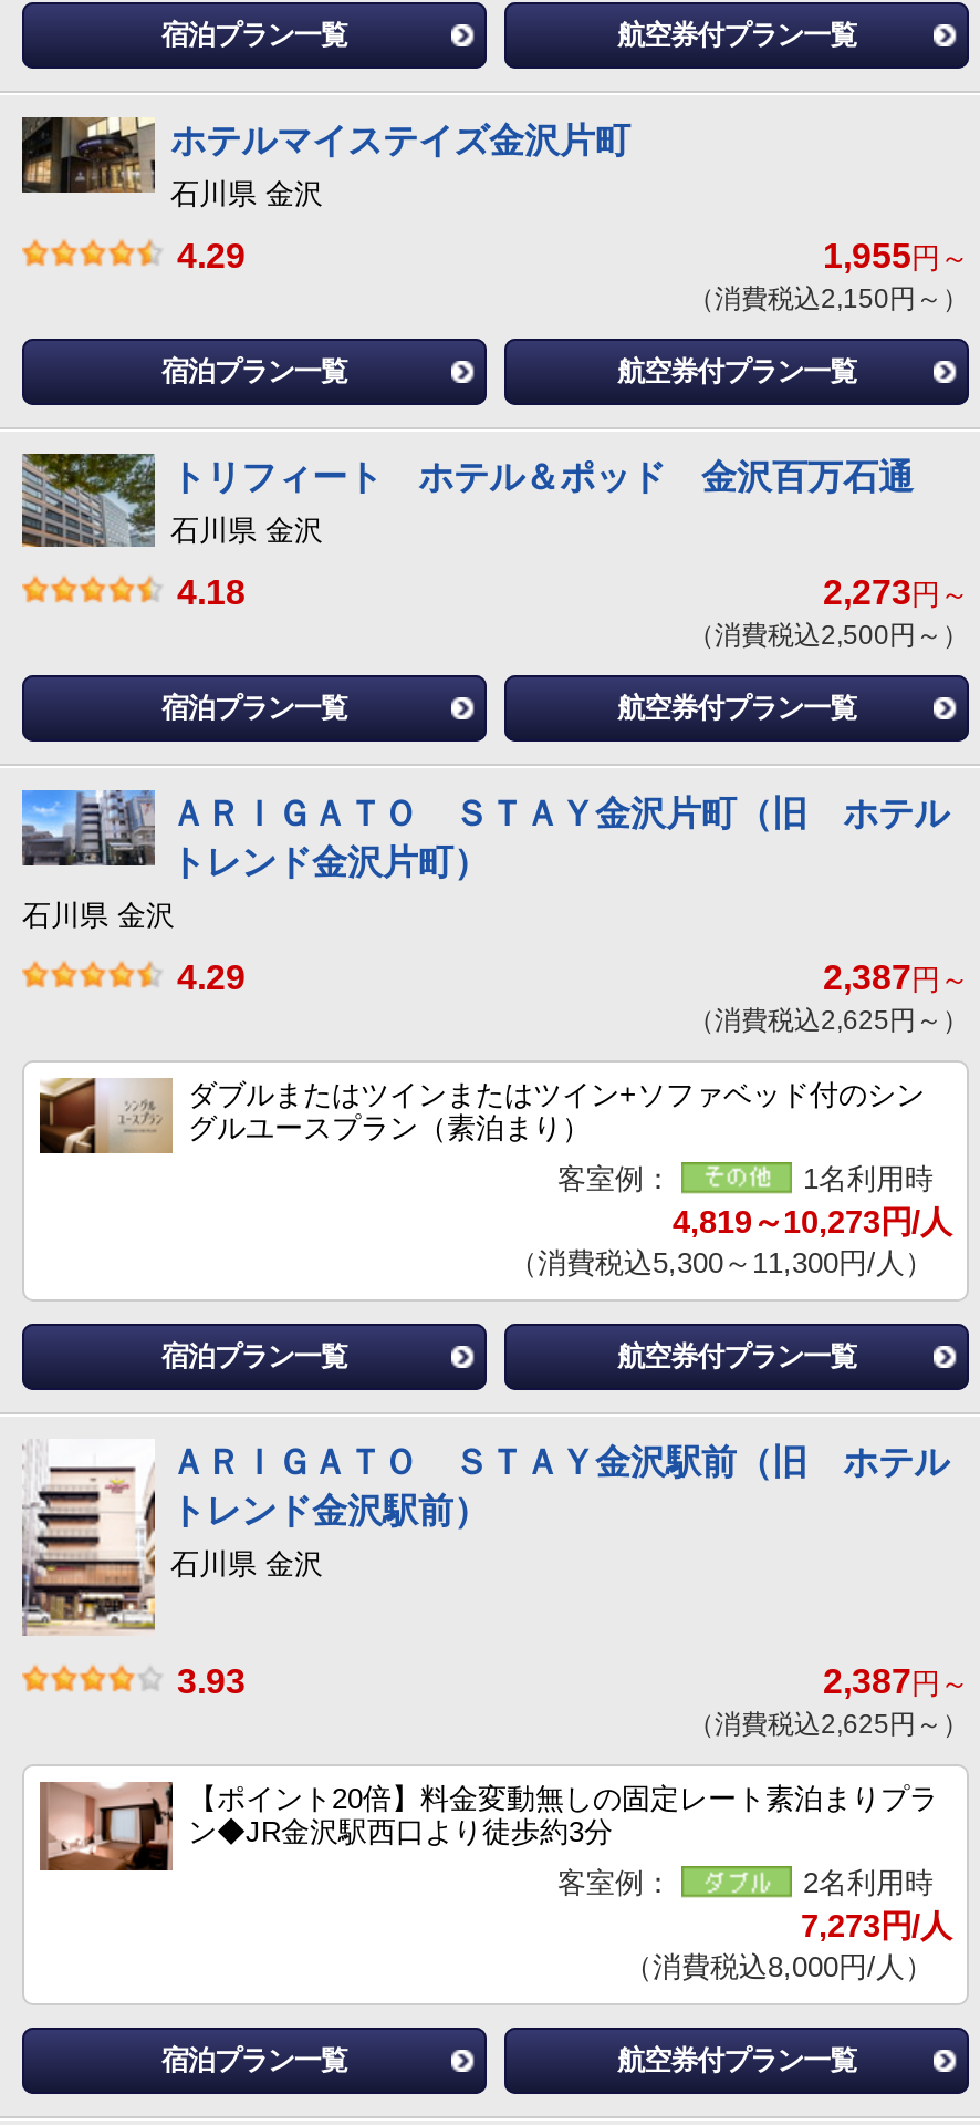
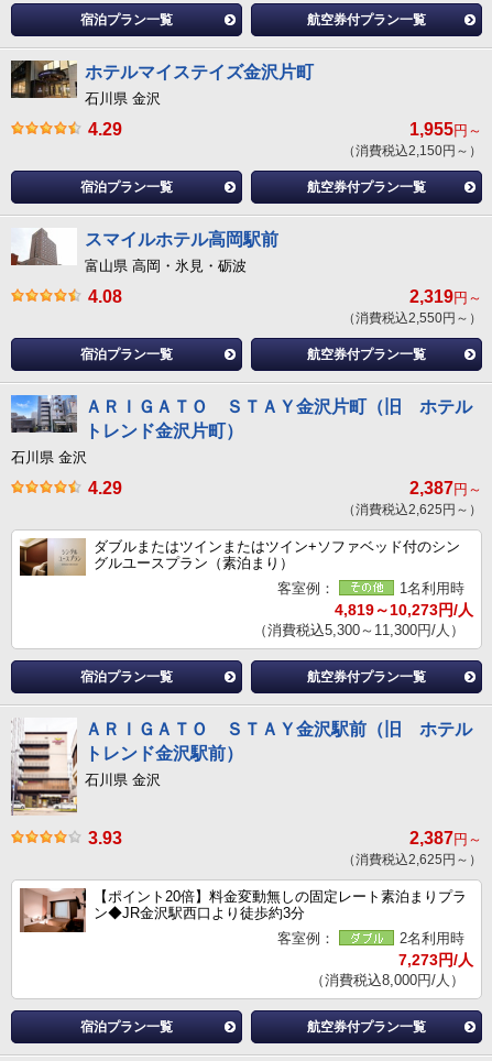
[20,452,914,549] [image] | トリフィート ホテル＆ポッド 金沢百万石通 -> [11,228,278,274] [image] | スマイルホテル高岡駅前
[170,514,323,547] 石川県 金沢 -> [85,258,247,274] 富山県 高岡・氷見・砺波
[177,574,969,651] 4.18 | 2,273円～ | （消費税込2,500円～） -> [88,288,482,326] 4.08 | 2,319円～ | （消費税込2,550円～）

